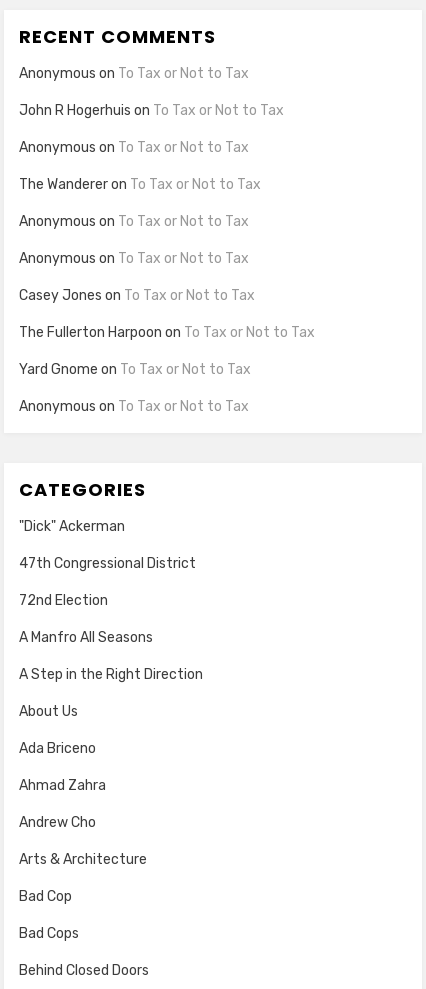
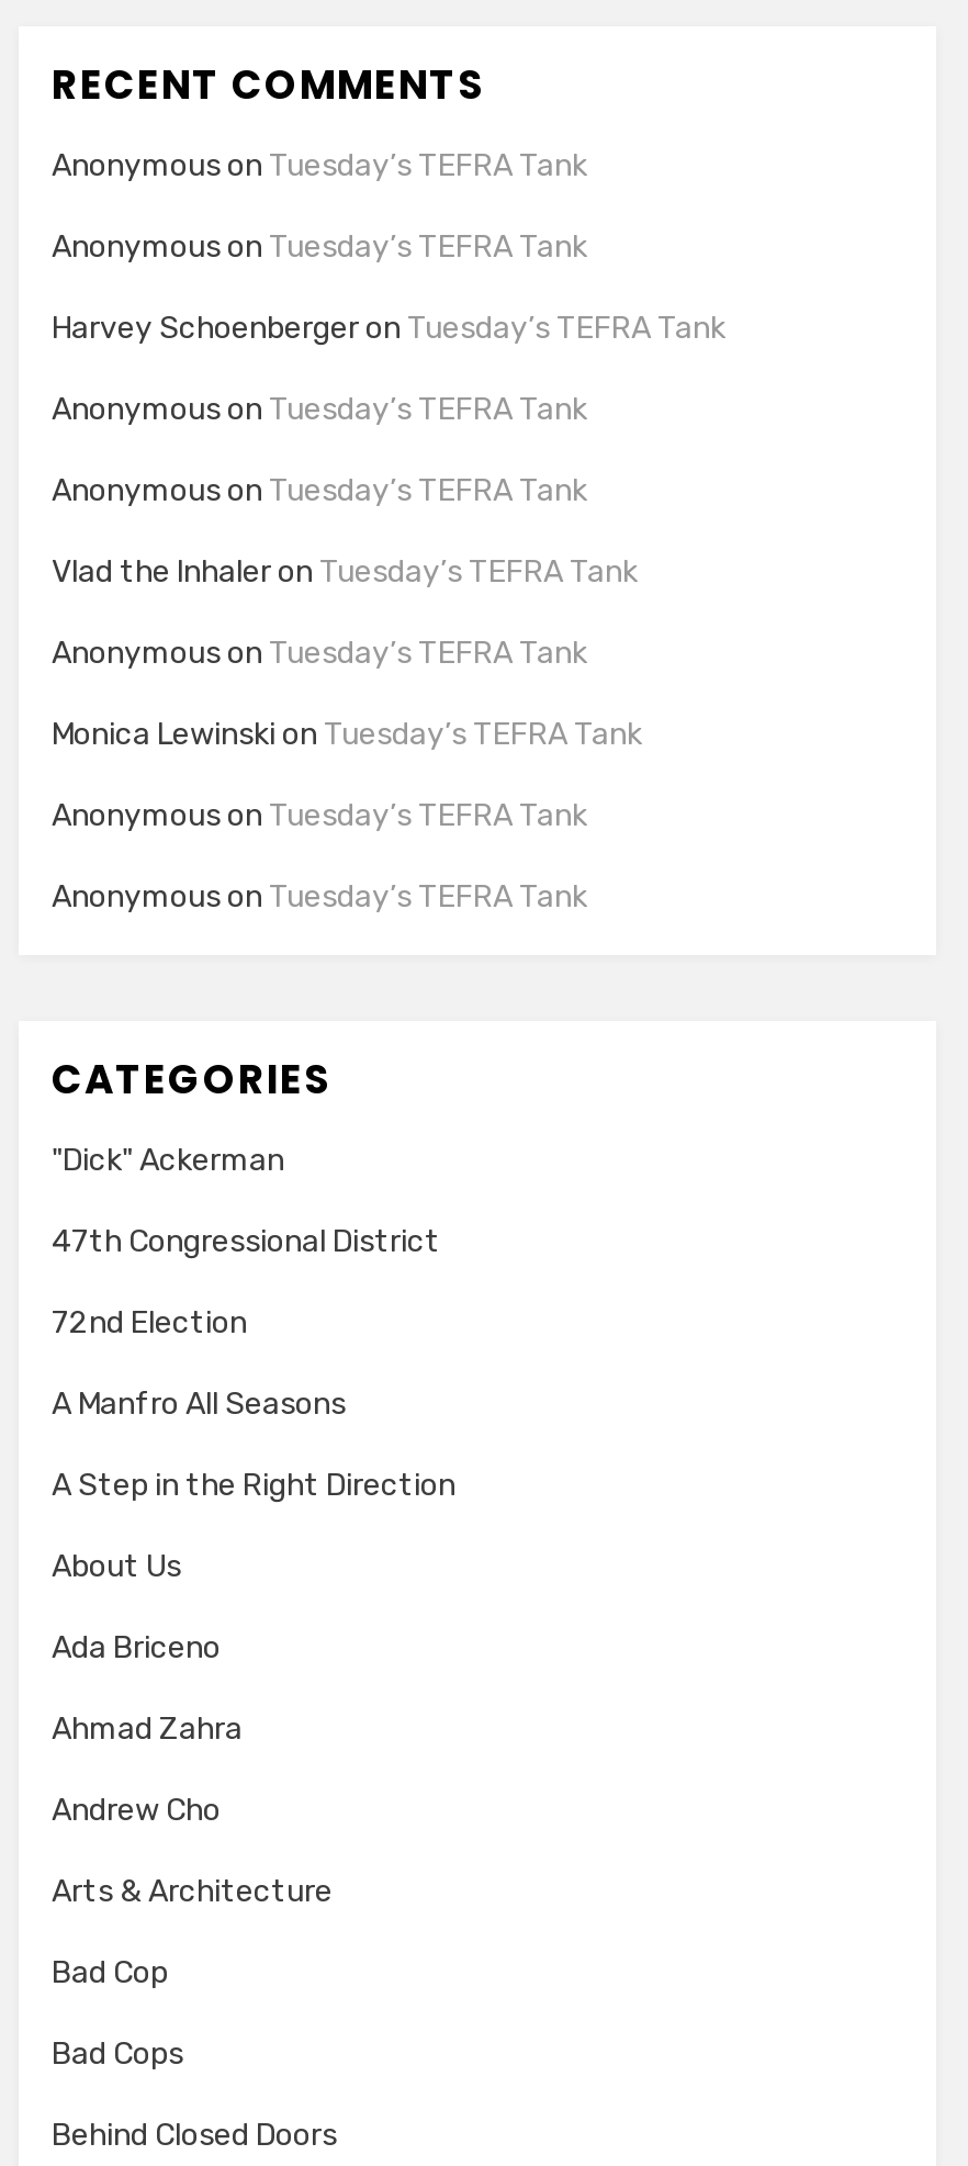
[19,65,249,82] Anonymous on To Tax or Not to Tax -> [52,146,587,183] Anonymous on Tuesday’s TEFRA Tank
[19,102,284,119] John R Hogerhuis on To Tax or Not to Tax -> [52,227,587,265] Anonymous on Tuesday’s TEFRA Tank
[19,139,249,156] Anonymous on To Tax or Not to Tax -> [52,308,725,346] Harvey Schoenberger on Tuesday’s TEFRA Tank
[19,176,261,193] The Wanderer on To Tax or Not to Tax -> [52,390,587,427] Anonymous on Tuesday’s TEFRA Tank
[19,213,249,230] Anonymous on To Tax or Not to Tax -> [52,471,587,508] Anonymous on Tuesday’s TEFRA Tank
[19,250,249,267] Anonymous on To Tax or Not to Tax -> [52,552,638,590] Vlad the Inhaler on Tuesday’s TEFRA Tank
[19,287,255,304] Casey Jones on To Tax or Not to Tax -> [52,633,587,671] Anonymous on Tuesday’s TEFRA Tank
[19,324,315,341] The Fullerton Harpoon on To Tax or Not to Tax -> [52,715,642,752] Monica Lewinski on Tuesday’s TEFRA Tank
[19,361,251,378] Yard Gnome on To Tax or Not to Tax -> [52,796,587,833] Anonymous on Tuesday’s TEFRA Tank
[19,398,249,415] Anonymous on To Tax or Not to Tax -> [52,877,587,914] Anonymous on Tuesday’s TEFRA Tank

